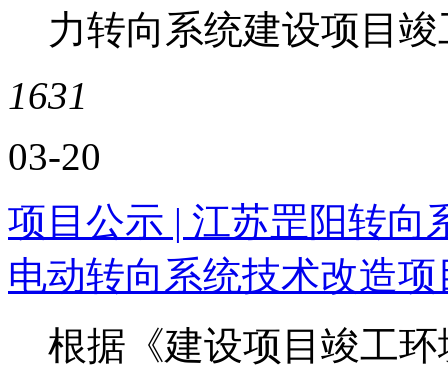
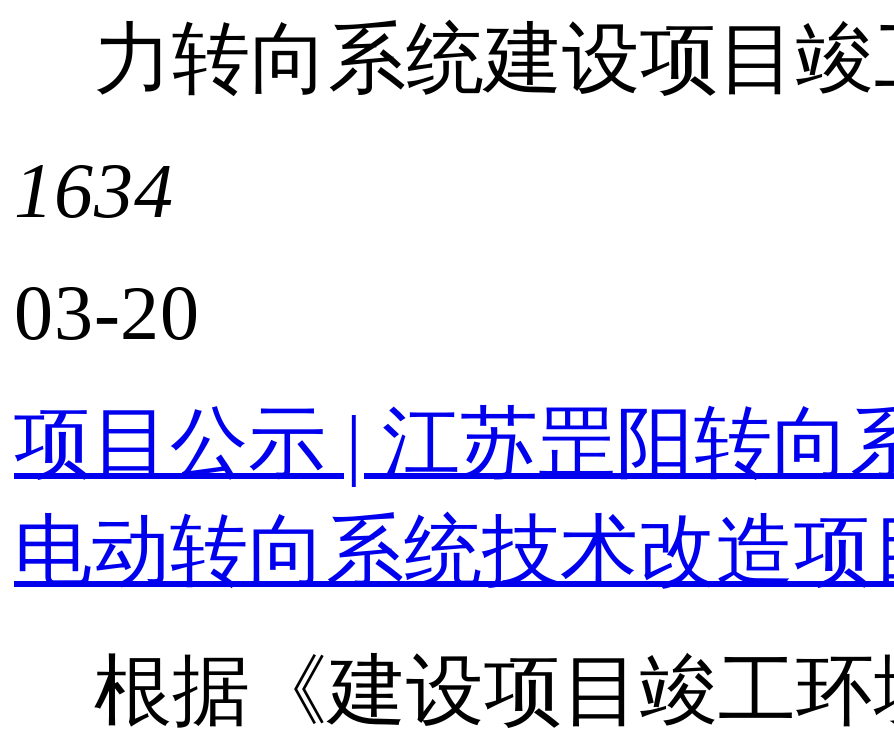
[8,74,88,117] 1631 -> [14,146,174,232] 1634

